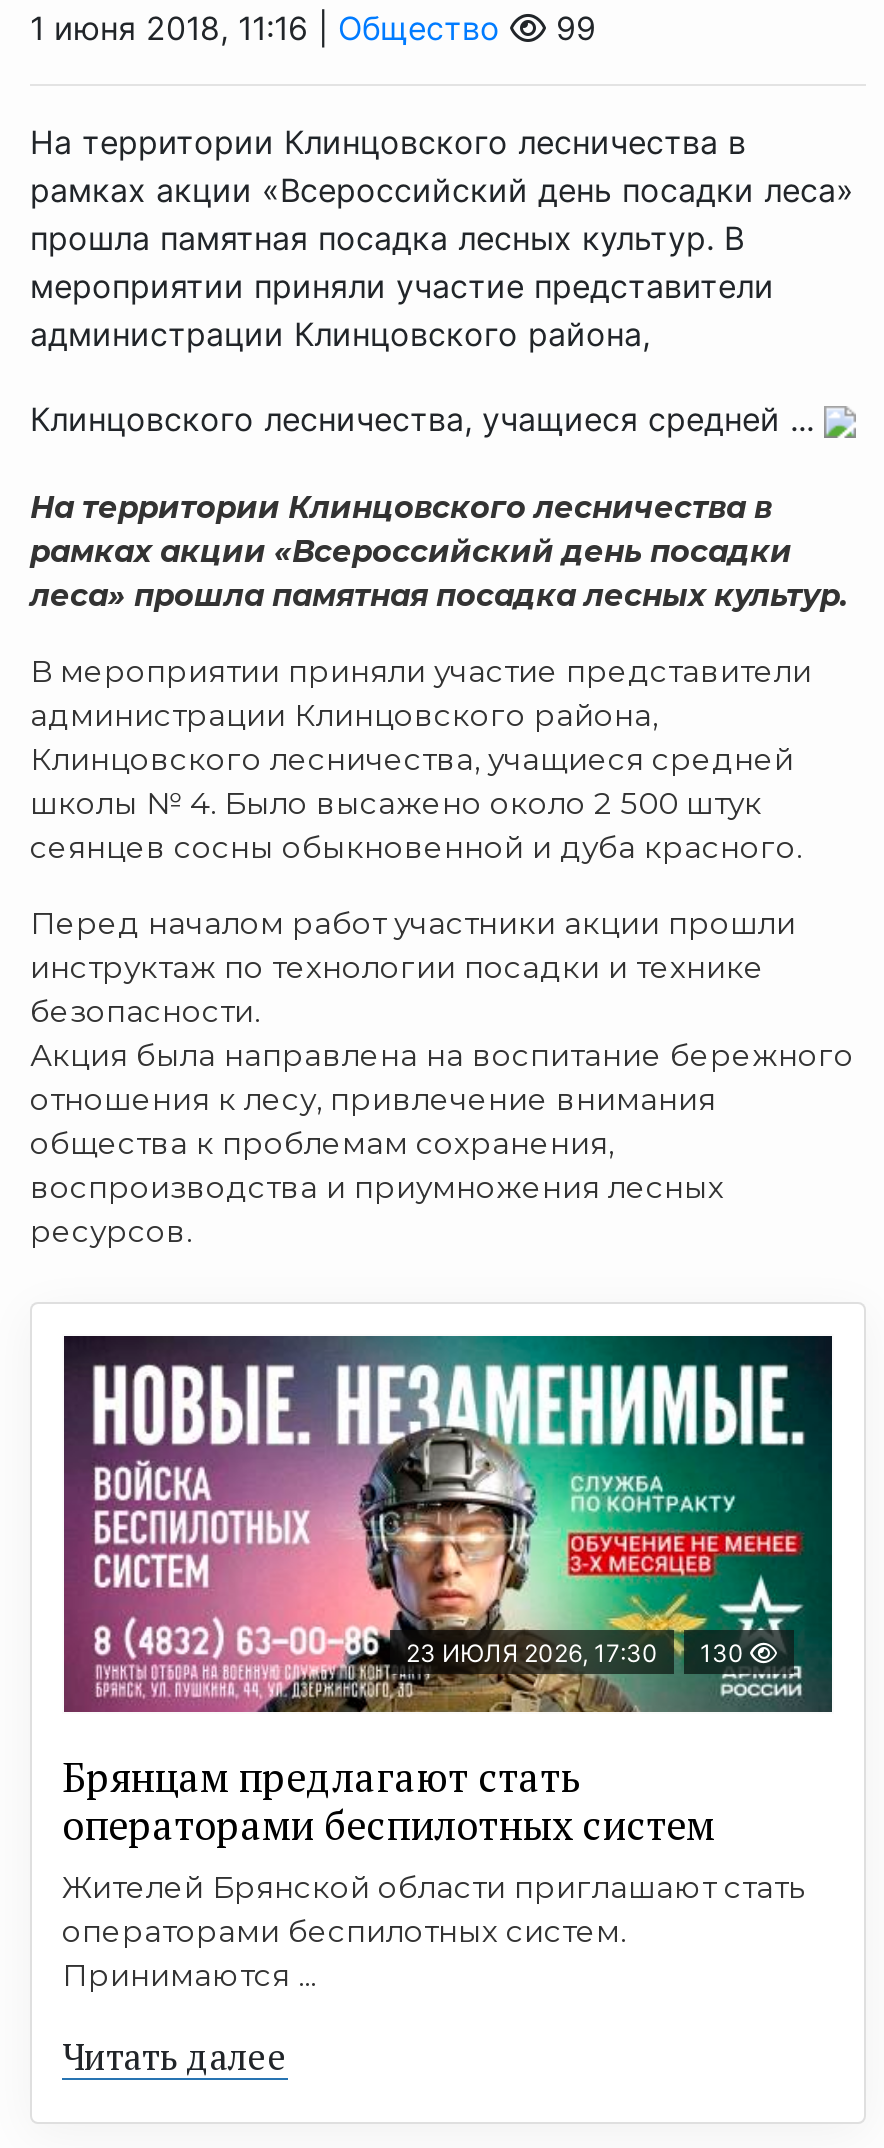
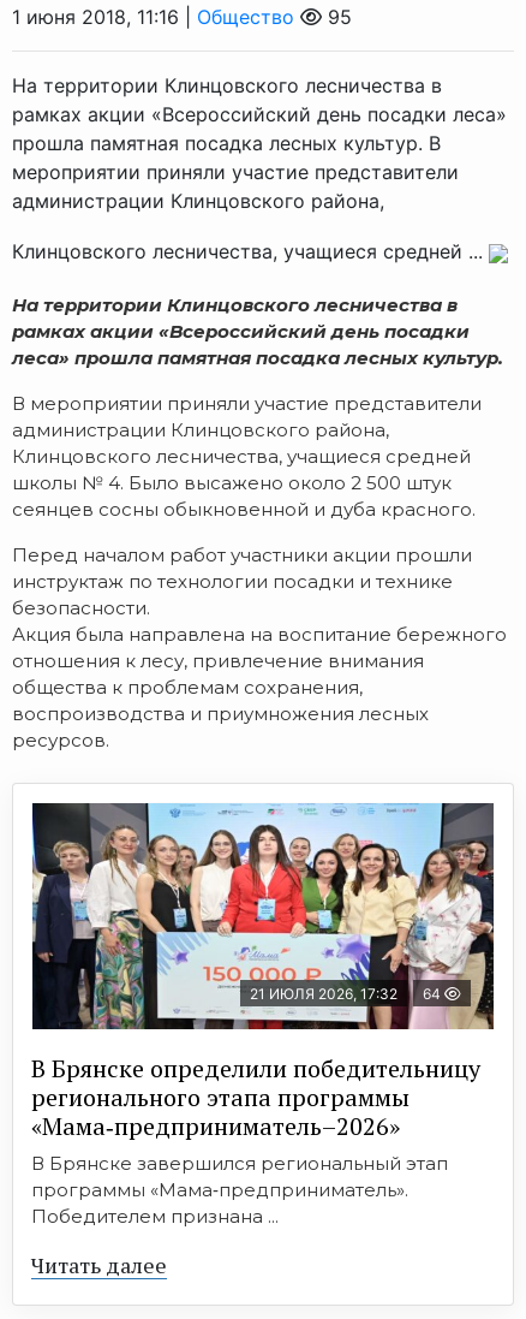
[546,8,596,48] 99 -> [322,5,352,29] 95
[62,1334,832,1688] [image] | 23 ИЮЛЯ 2026, 17:30 | 130 -> [31,802,495,1030] [image] | 21 ИЮЛЯ 2026, 17:32 | 64
[62,1750,804,1994] Брянцам предлагают стать | оперaторами бeспилoтных систeм | Жителей Брянской области приглашают стать | операторами беспилотных систем. | Принимаются ... -> [31,1052,480,1228] В Брянске определили победительницу | регионального этапа программы | «Мама‑предприниматель–2026» | В Брянске завершился региональный этап | программы «Мама‑предприниматель». | Победителем признана ...

